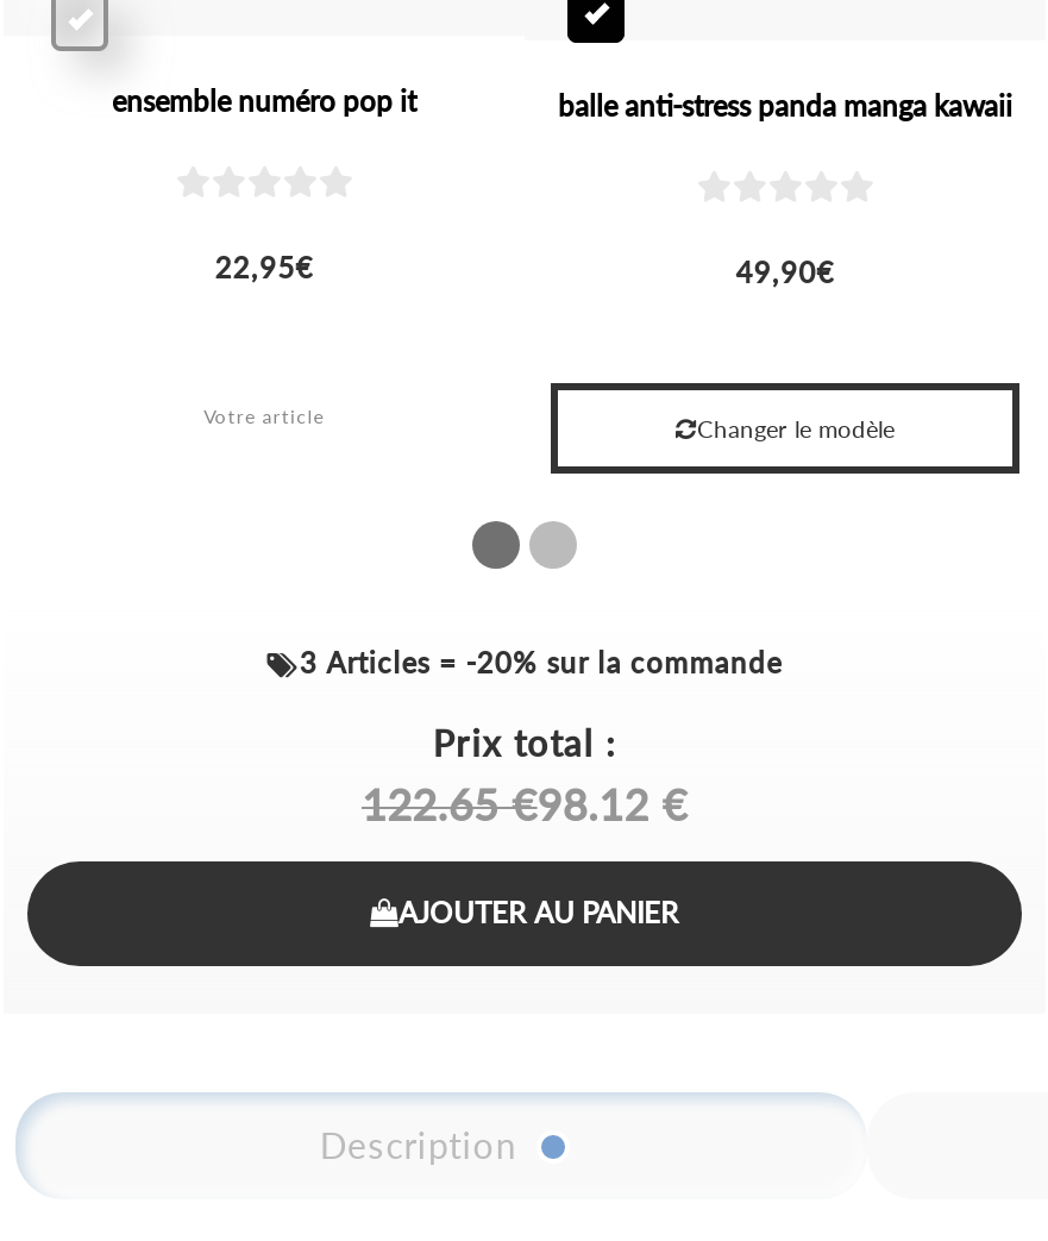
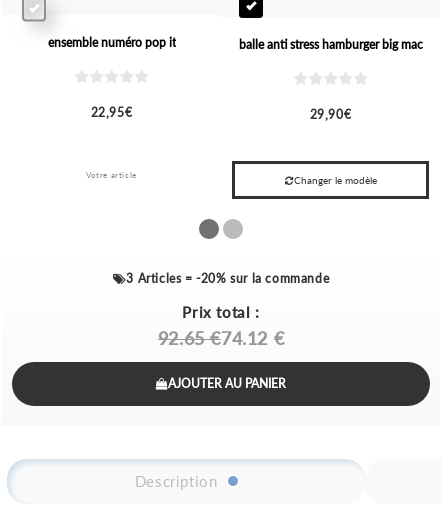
[558,88,1012,124] balle anti-stress panda manga kawaii -> [238,37,422,52] balle anti stress hamburger big mac
[736,254,835,290] 49,90€ -> [310,107,351,122] 29,90€
[362,778,688,830] 122.65 €98.12 € -> [158,327,284,349] 92.65 €74.12 €

